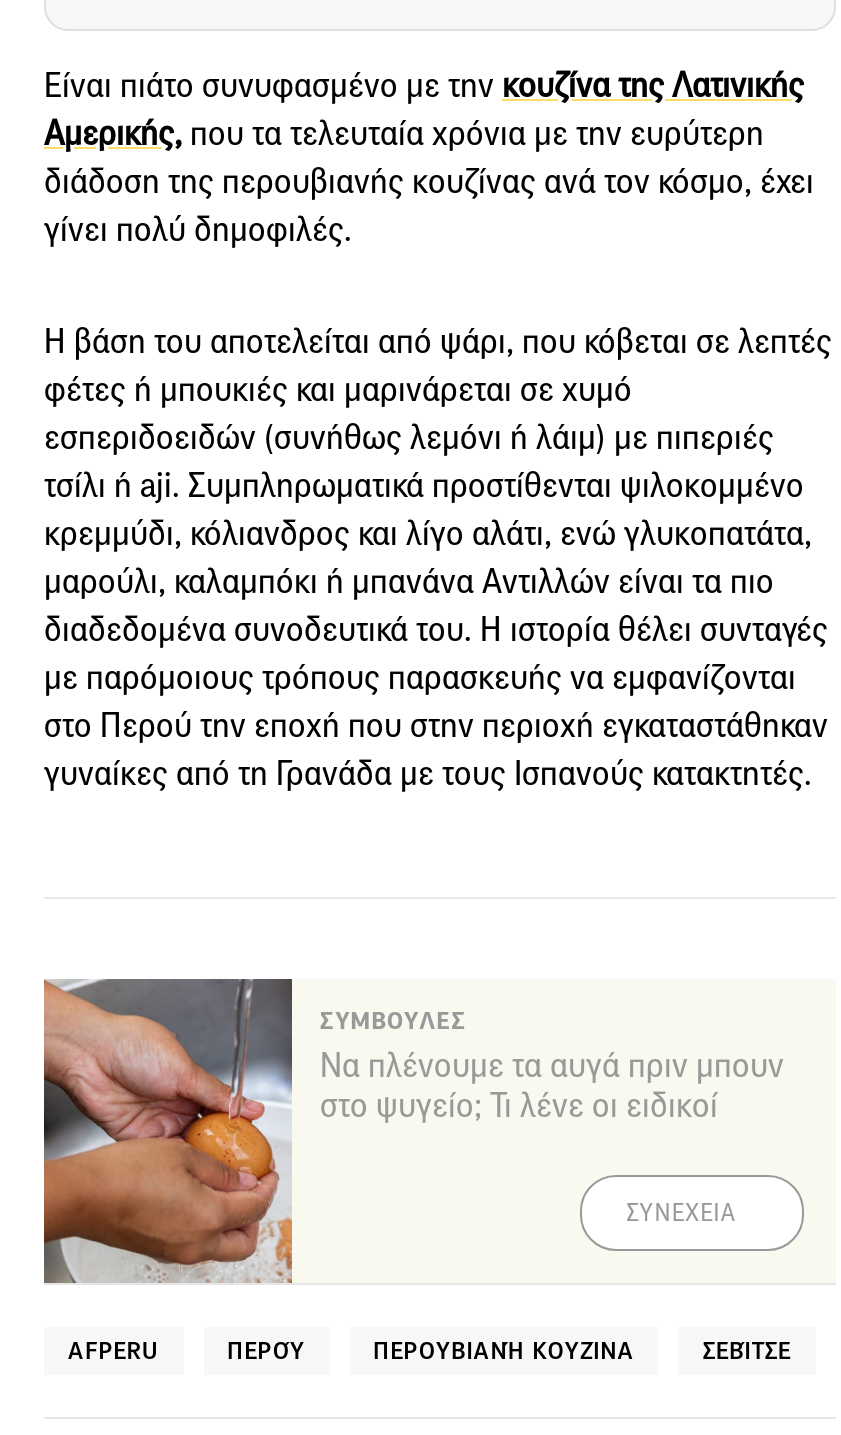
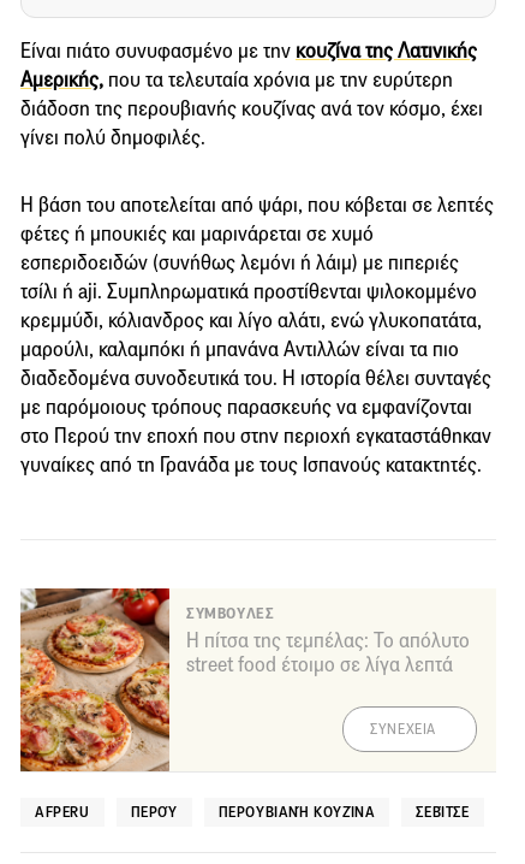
[42,977,784,1285] [image] | Να πλένουμε τα αυγά πριν μπουν | στο ψυγείο; Τι λένε οι ειδικοί -> [19,587,470,773] [image] | Η πίτσα της τεμπέλας: Το απόλυτο | street food έτοιμο σε λίγα λεπτά

